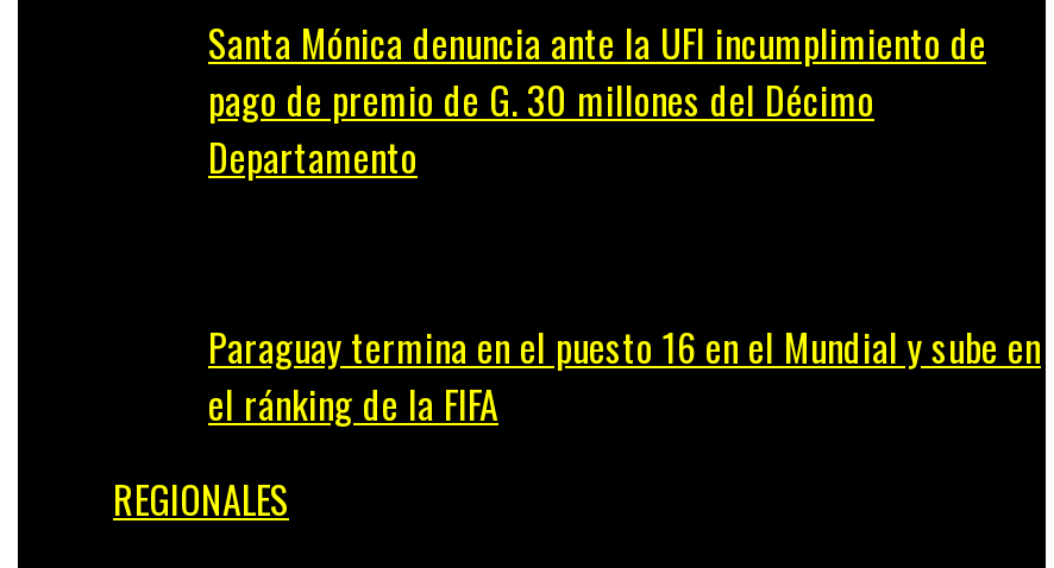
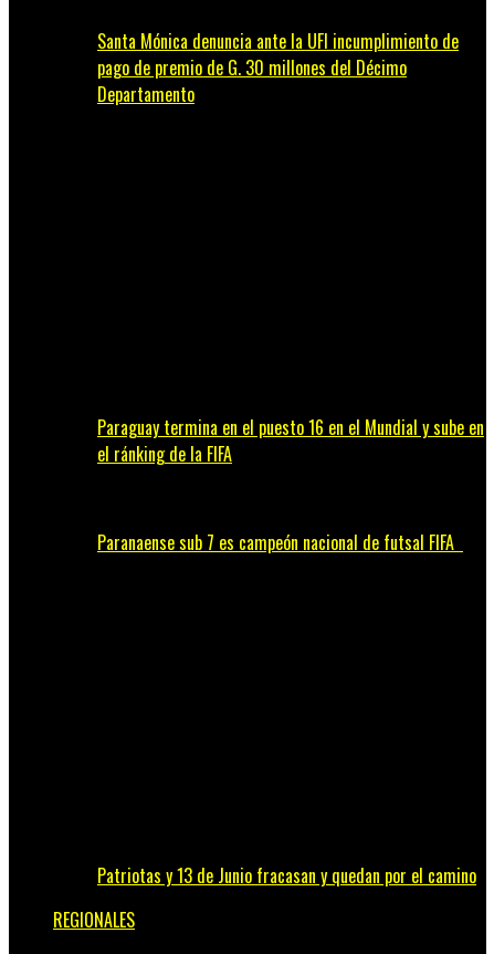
none -> [97,529,463,555] Paranaense sub 7 es campeón nacional de futsal FIFA
none -> [97,862,476,888] Patriotas y 13 de Junio fracasan y quedan por el camino

